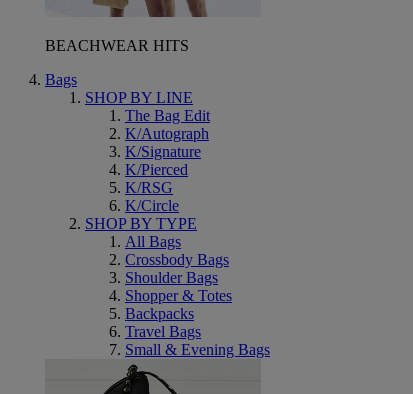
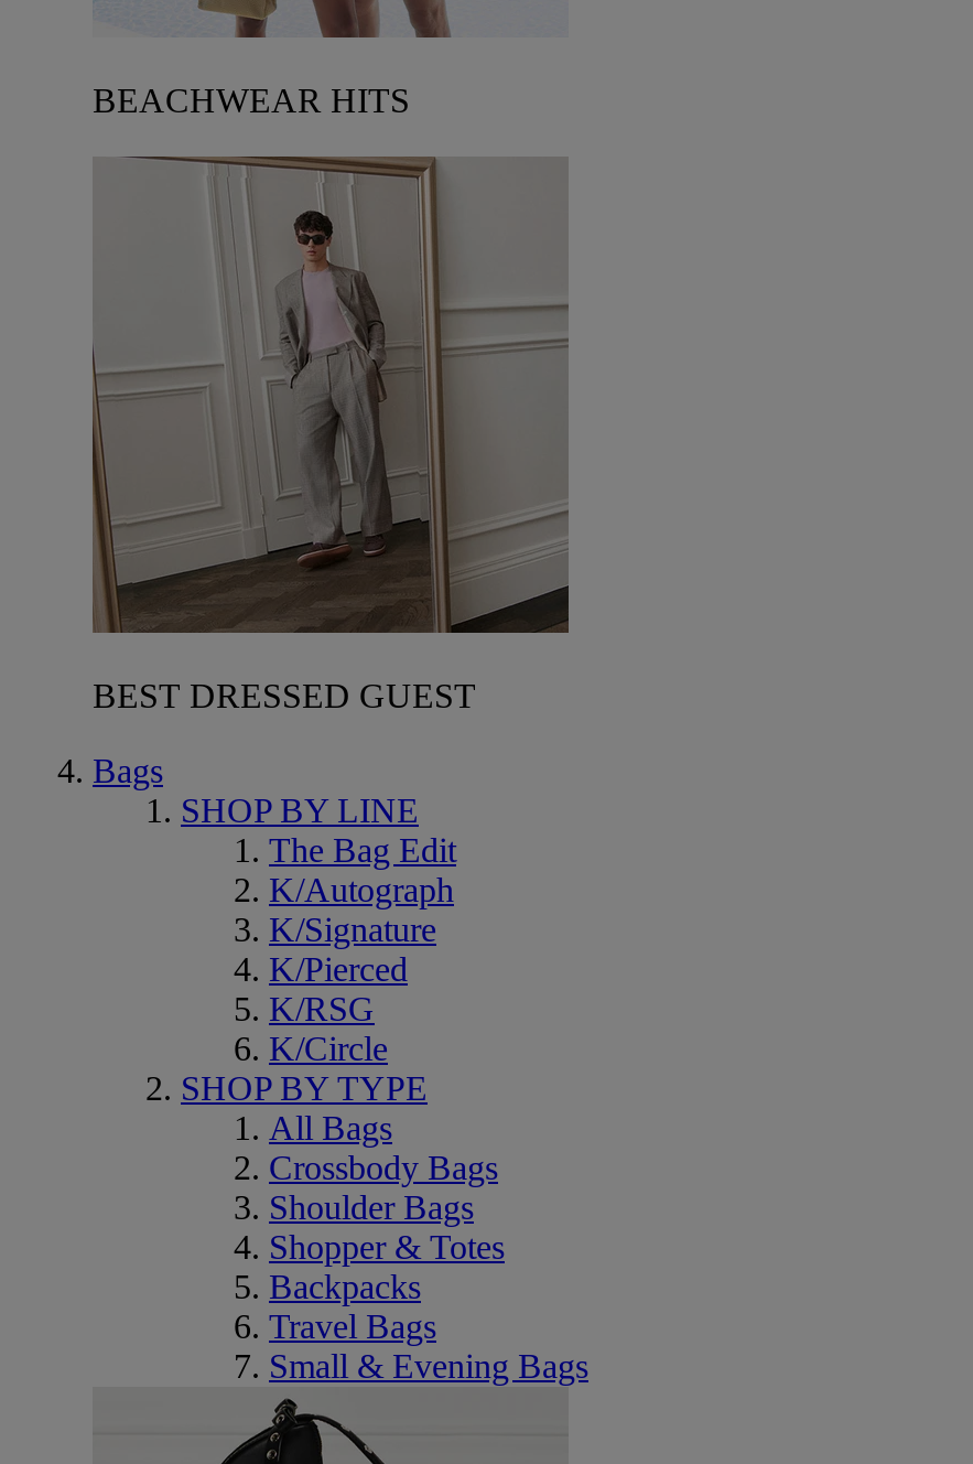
none -> [90,154,571,714] [image] | BEST DRESSED GUEST

